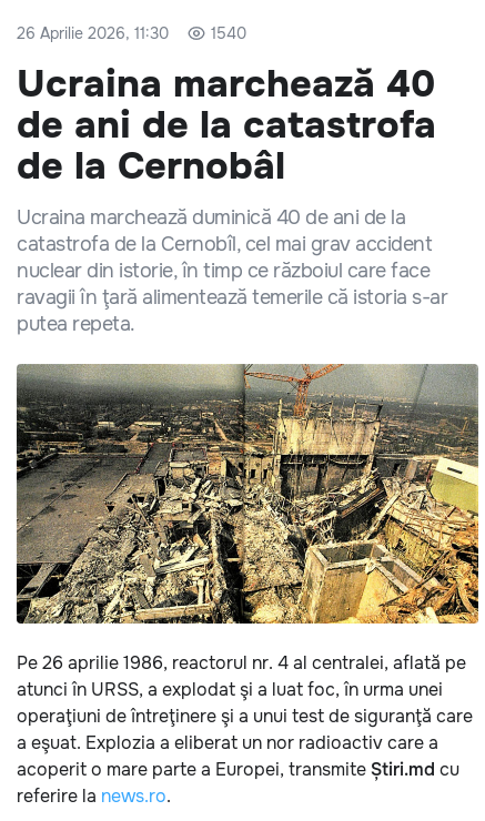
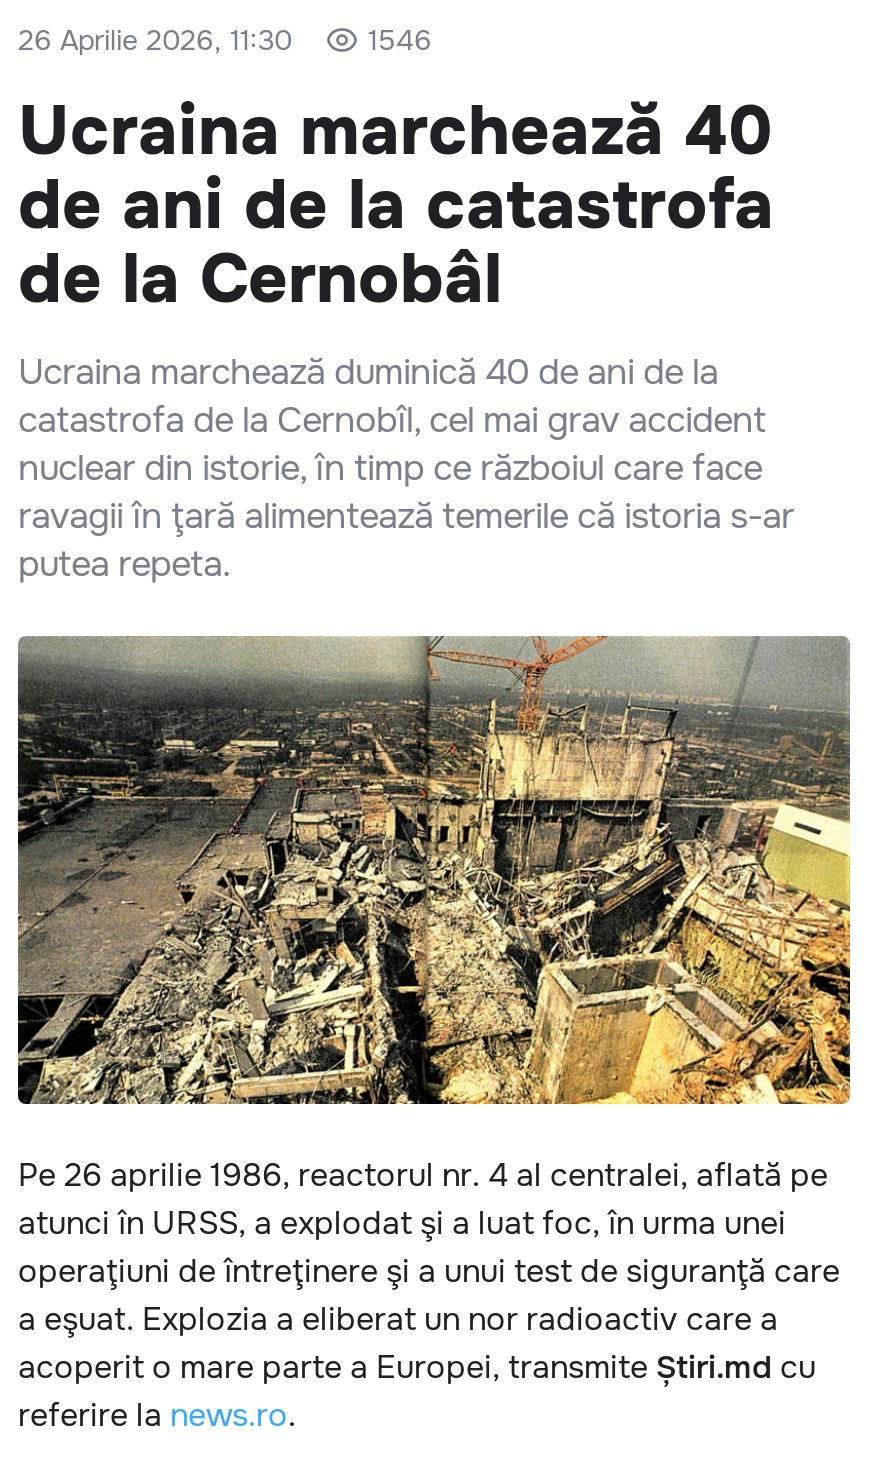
[211,23,246,43] 1540 -> [368,22,432,58] 1546

